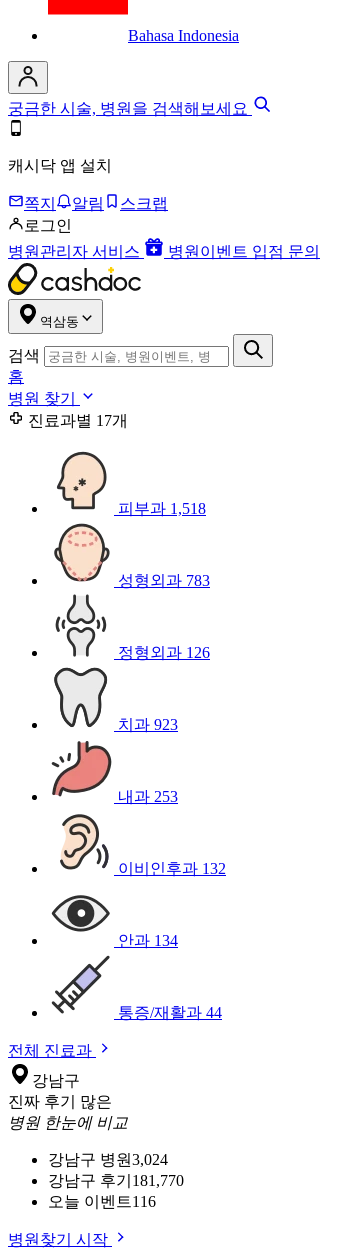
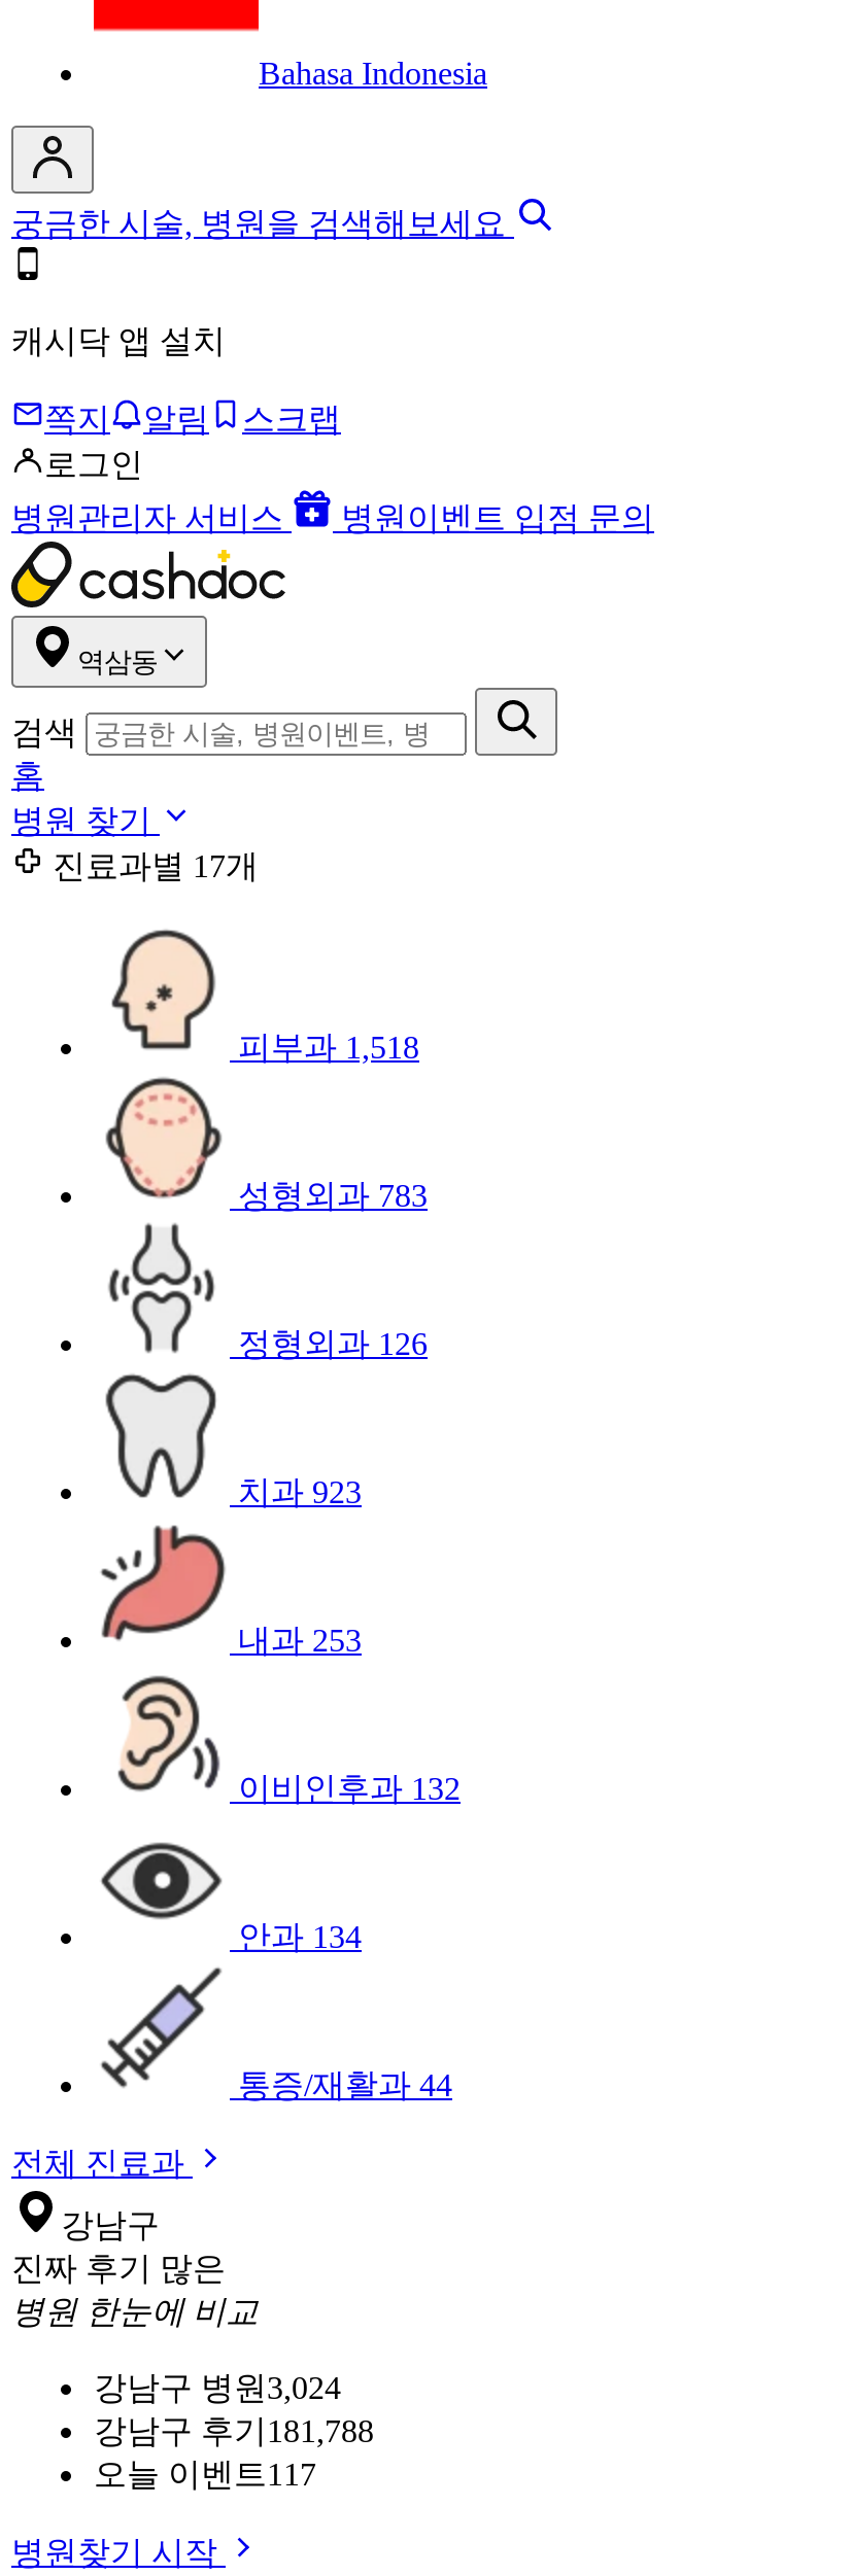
[48,1172,184,1189] 강남구 후기 181,770 -> [94,2413,374,2448] 강남구 후기 181,788
[48,1193,156,1210] 오늘 이벤트 116 -> [94,2457,316,2492] 오늘 이벤트 117

